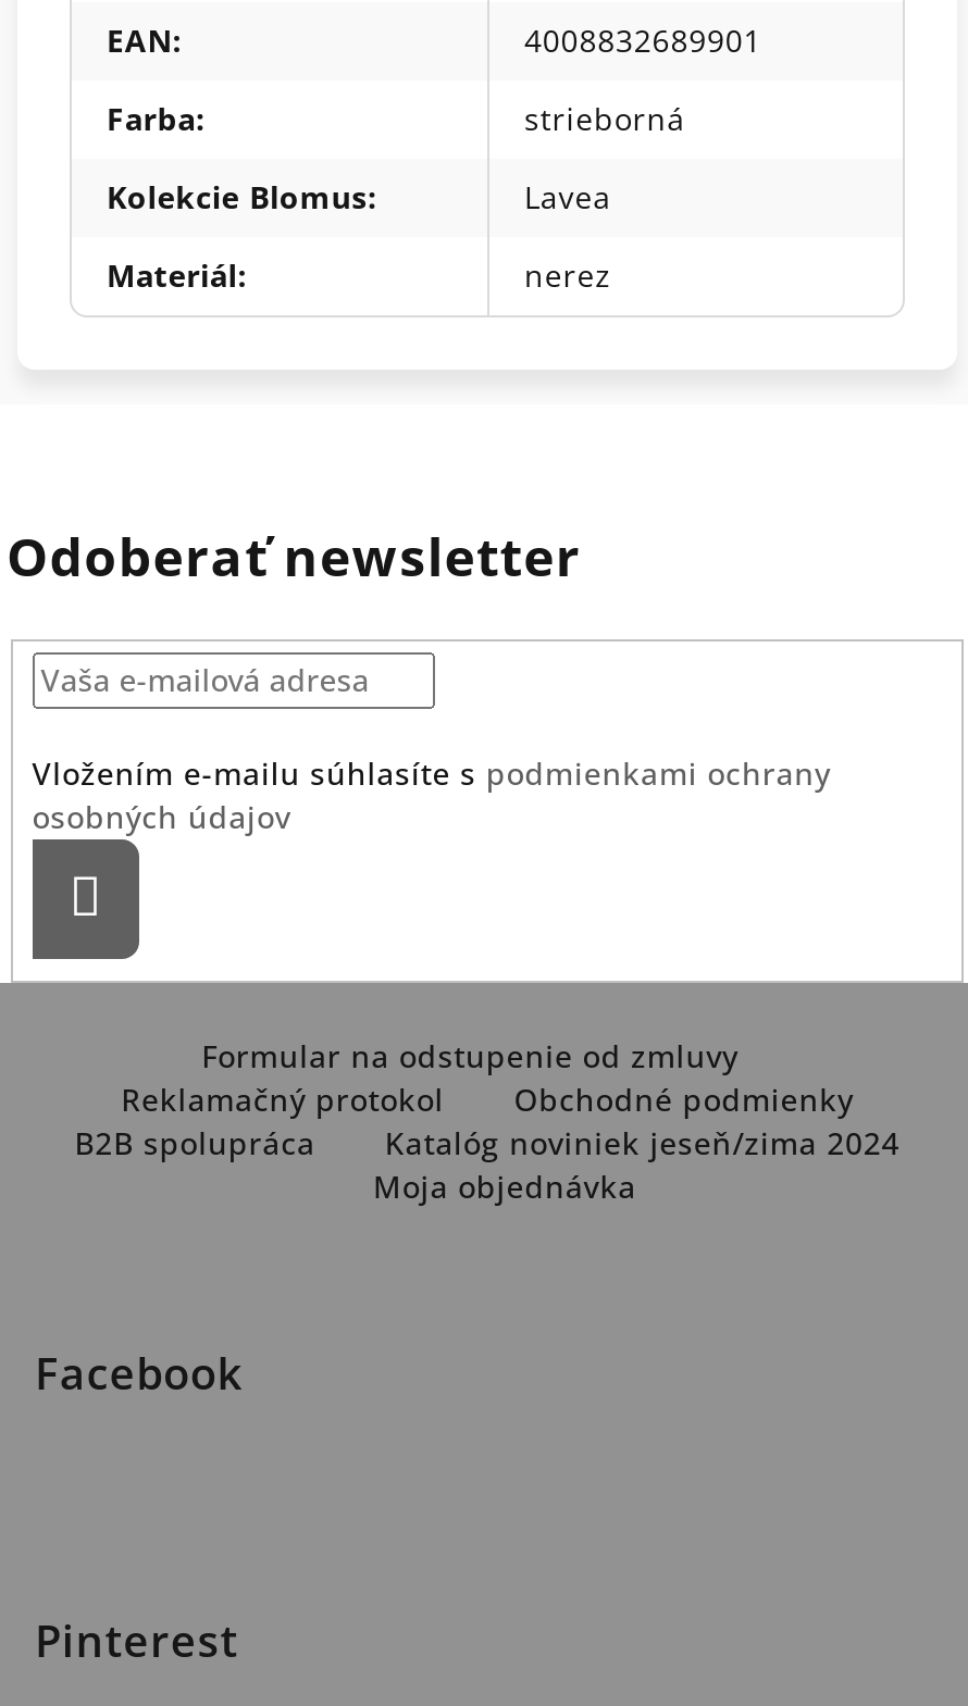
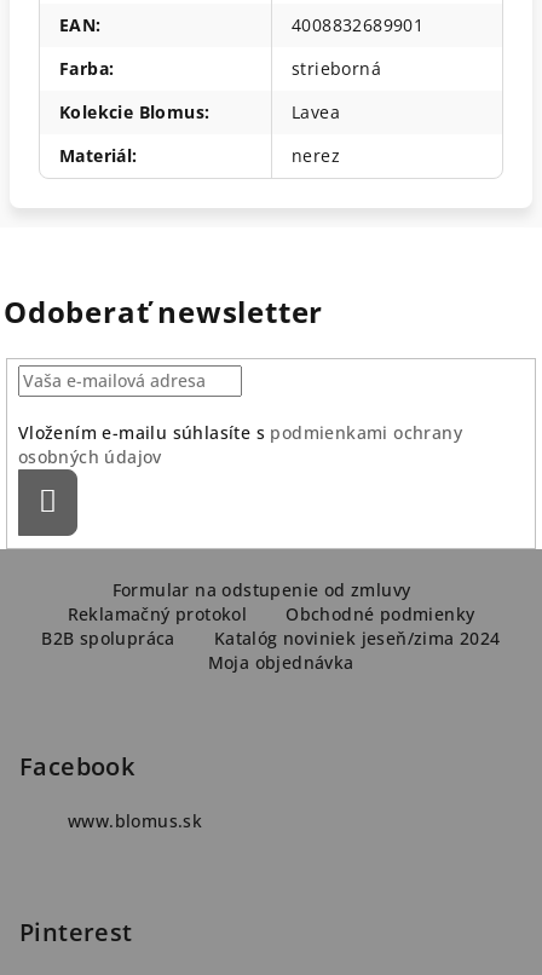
none -> [68,810,202,833] www.blomus.sk

